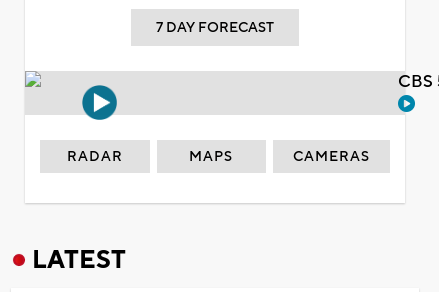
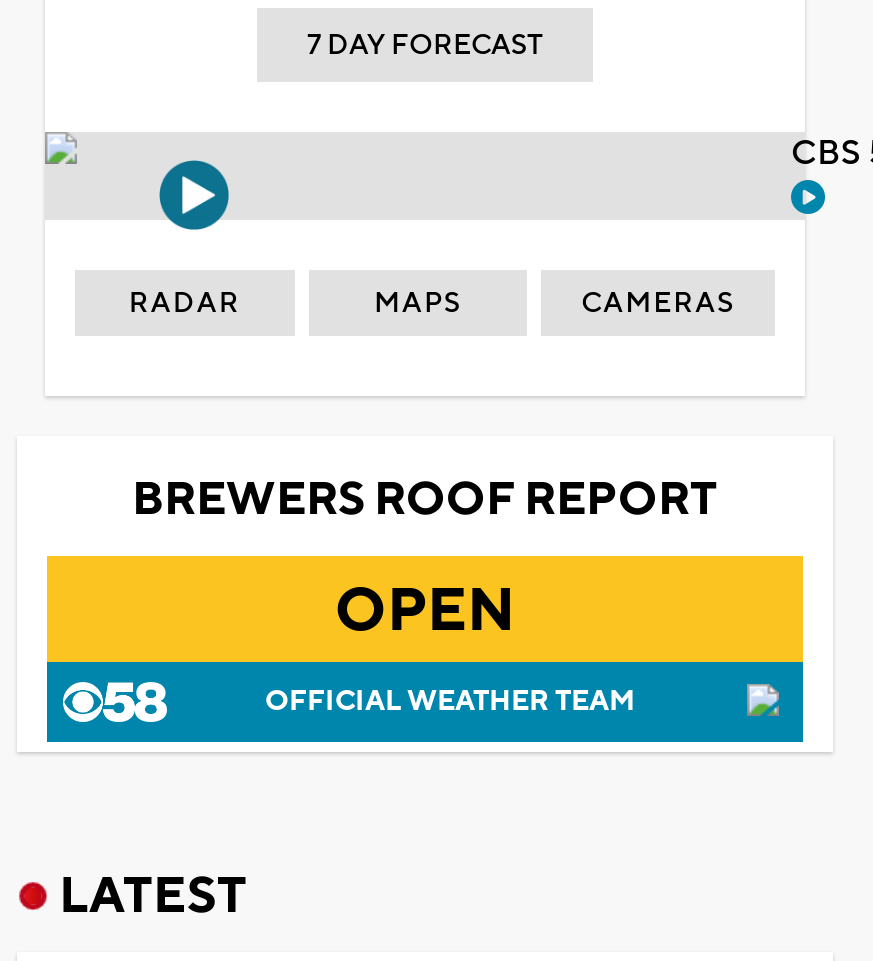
none -> [132,470,718,720] BREWERS ROOF REPORT | OPEN | OFFICIAL WEATHER TEAM

